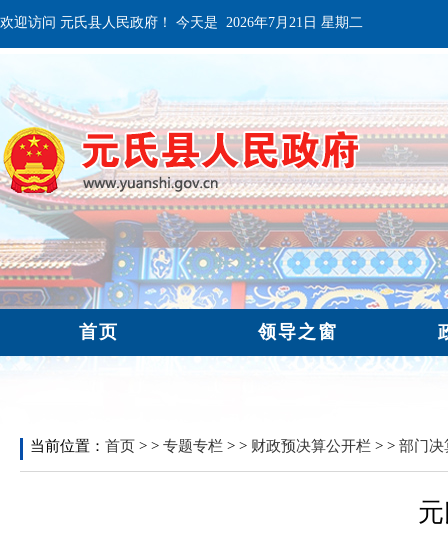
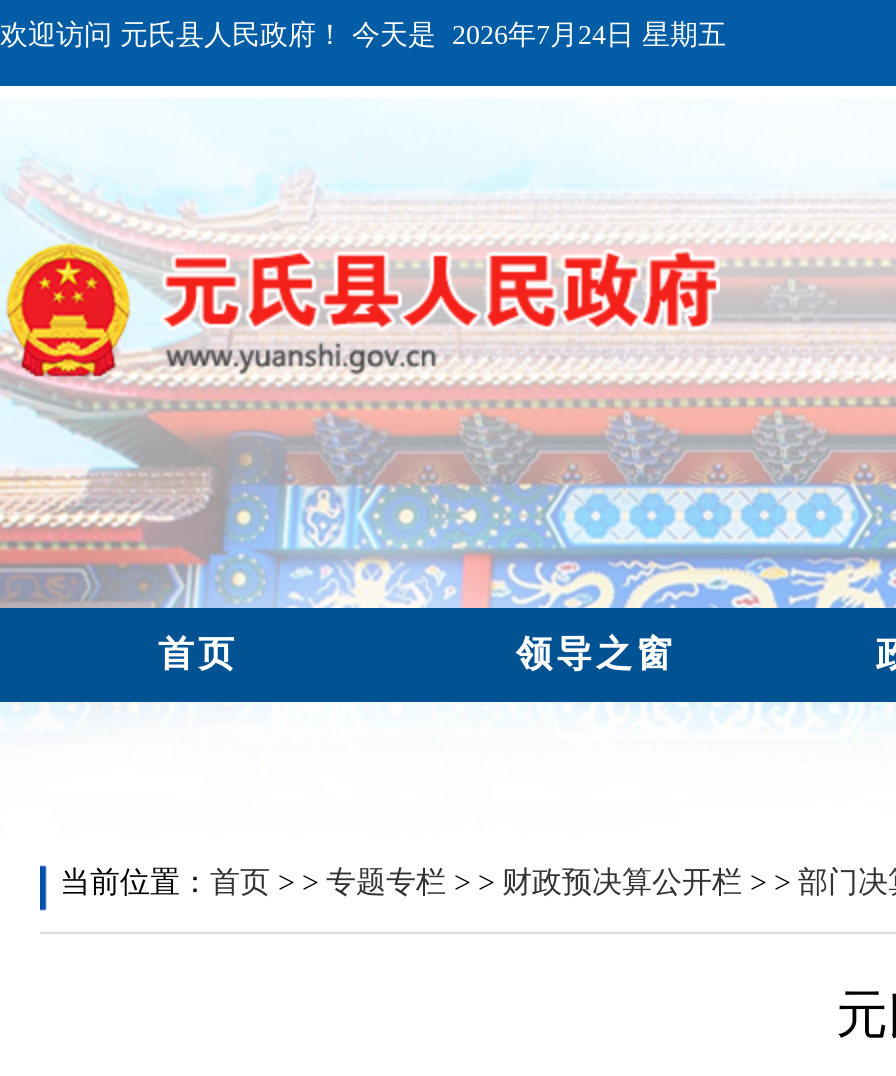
[0,15,367,30] 欢迎访问 元氏县人民政府！ 今天是2026年7月21日 星期二 -> [0,20,734,50] 欢迎访问 元氏县人民政府！ 今天是2026年7月24日 星期五

